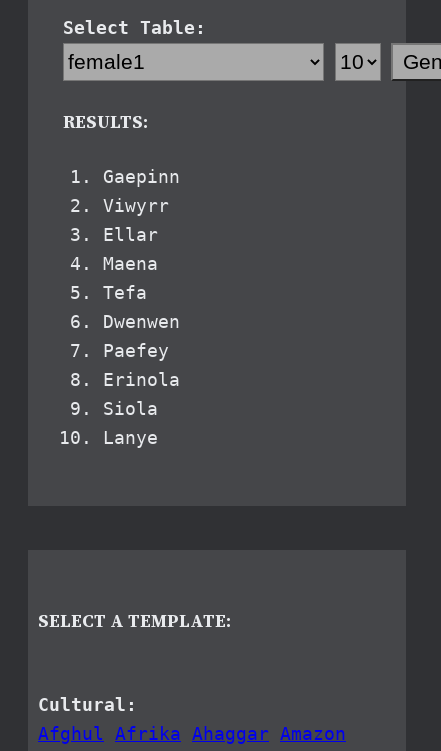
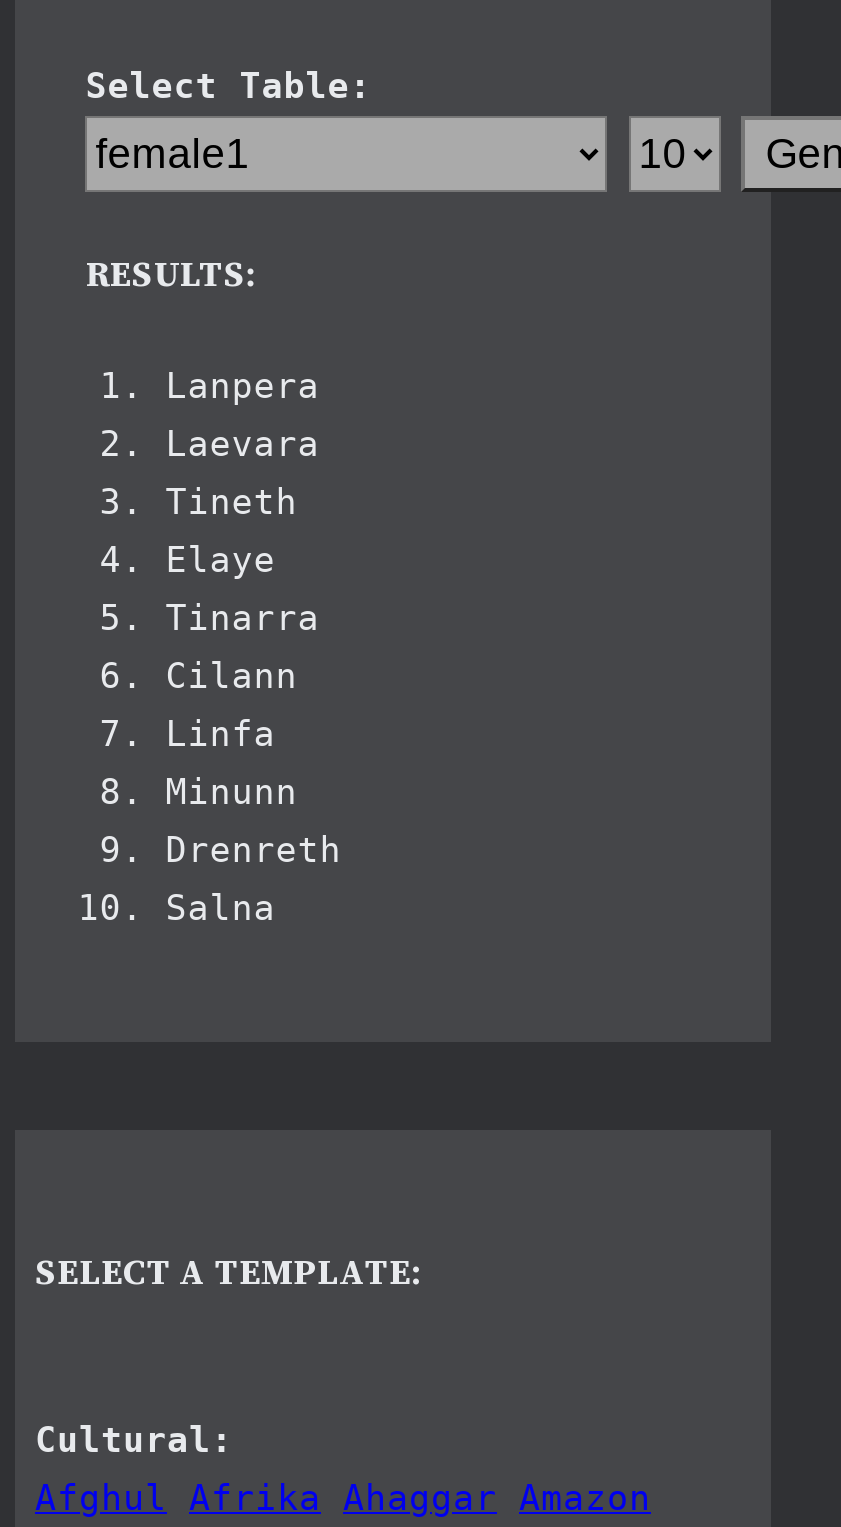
[103,167,180,448] Gaepinn | Viwyrr | Ellar | Maena | Tefa | Dwenwen | Paefey | Erinola | Siola | Lanye -> [165,365,341,927] Lanpera | Laevara | Tineth | Elaye | Tinarra | Cilann | Linfa | Minunn | Drenreth | Salna

